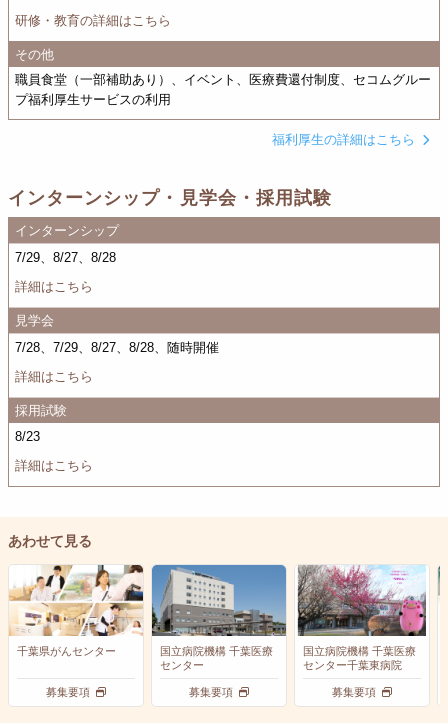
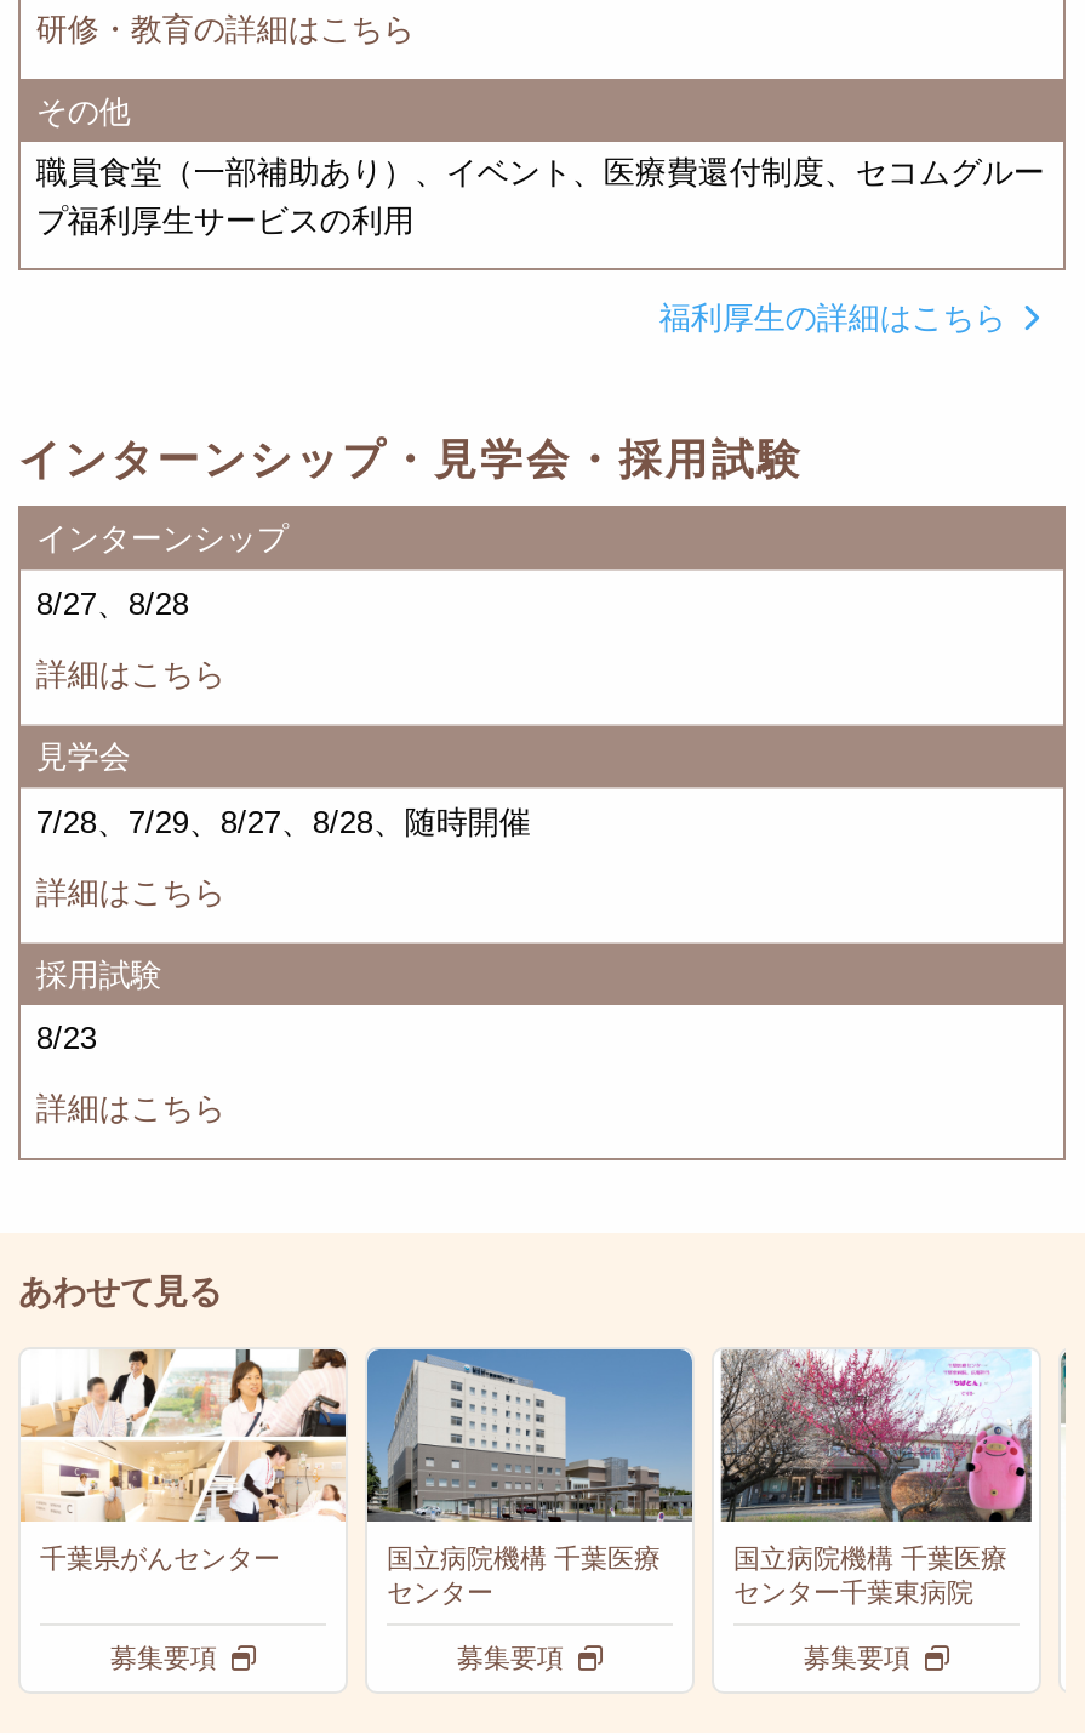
[15,249,116,264] 7/29、8/27、8/28 -> [36,584,189,621] 8/27、8/28

